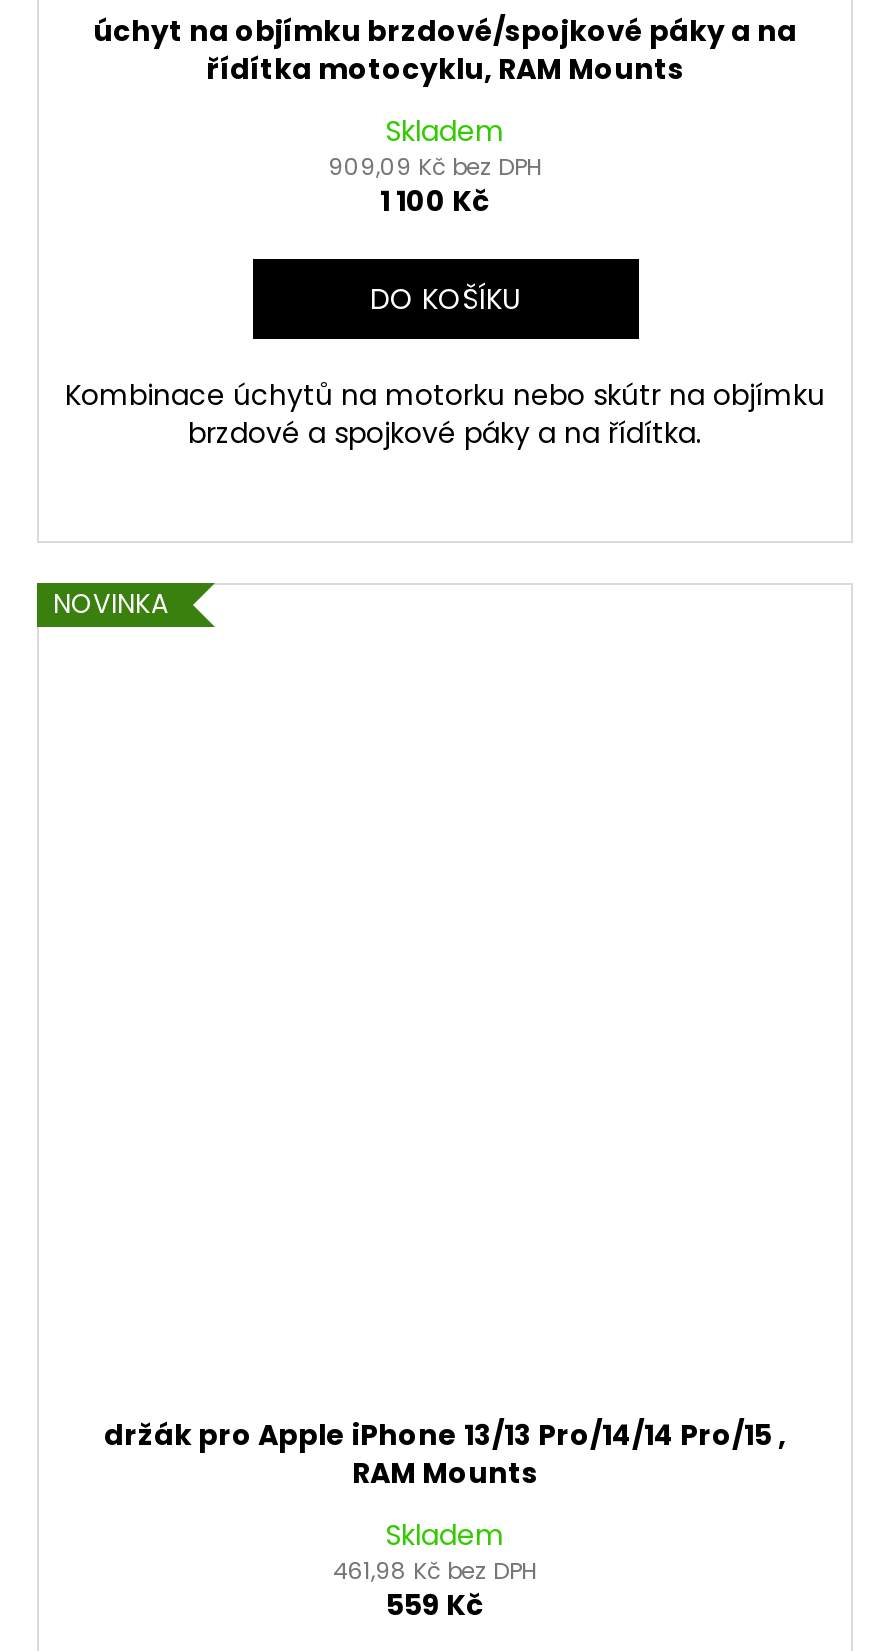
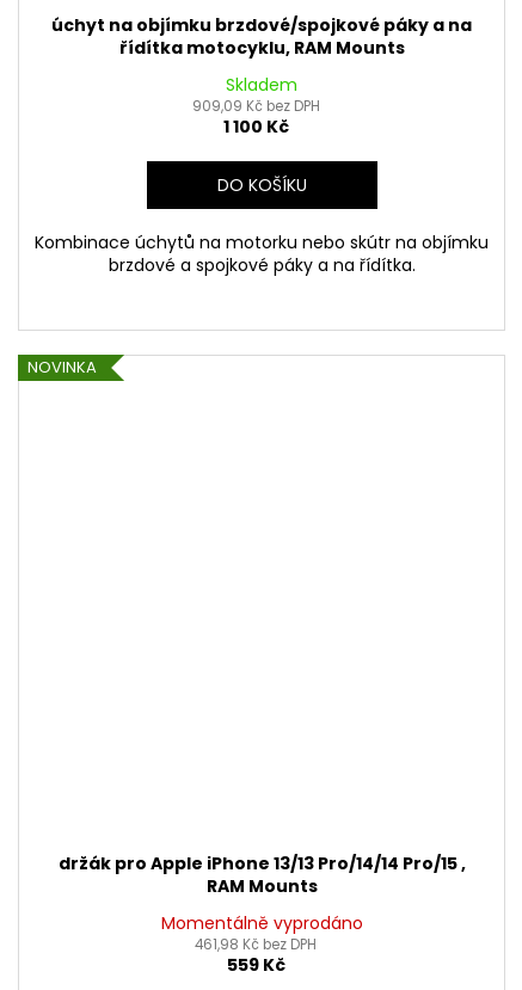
[385,1515,505,1555] Skladem -> [161,911,363,935] Momentálně vyprodáno

